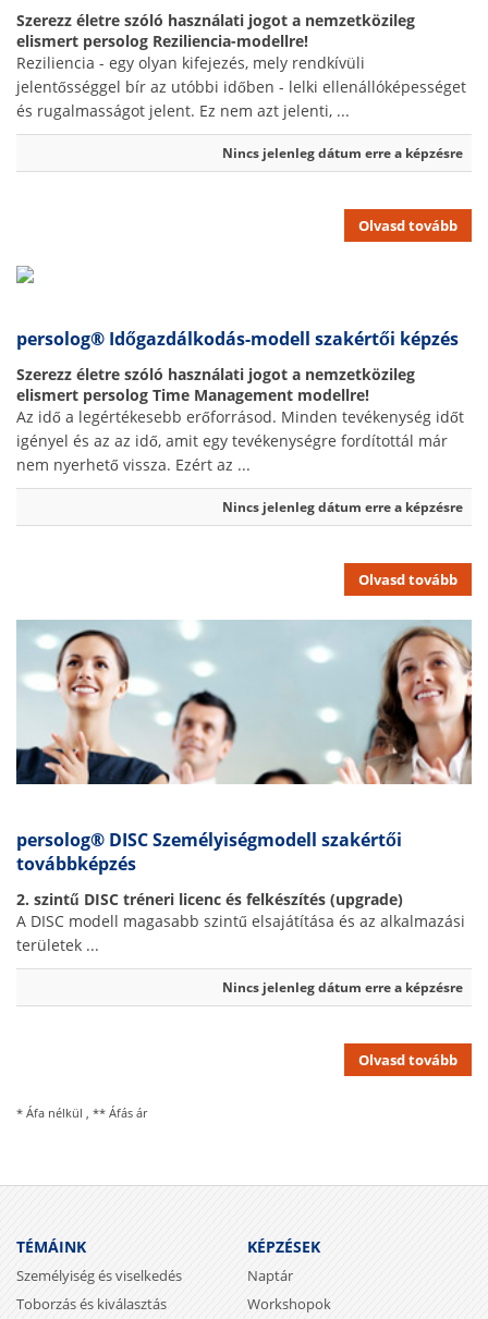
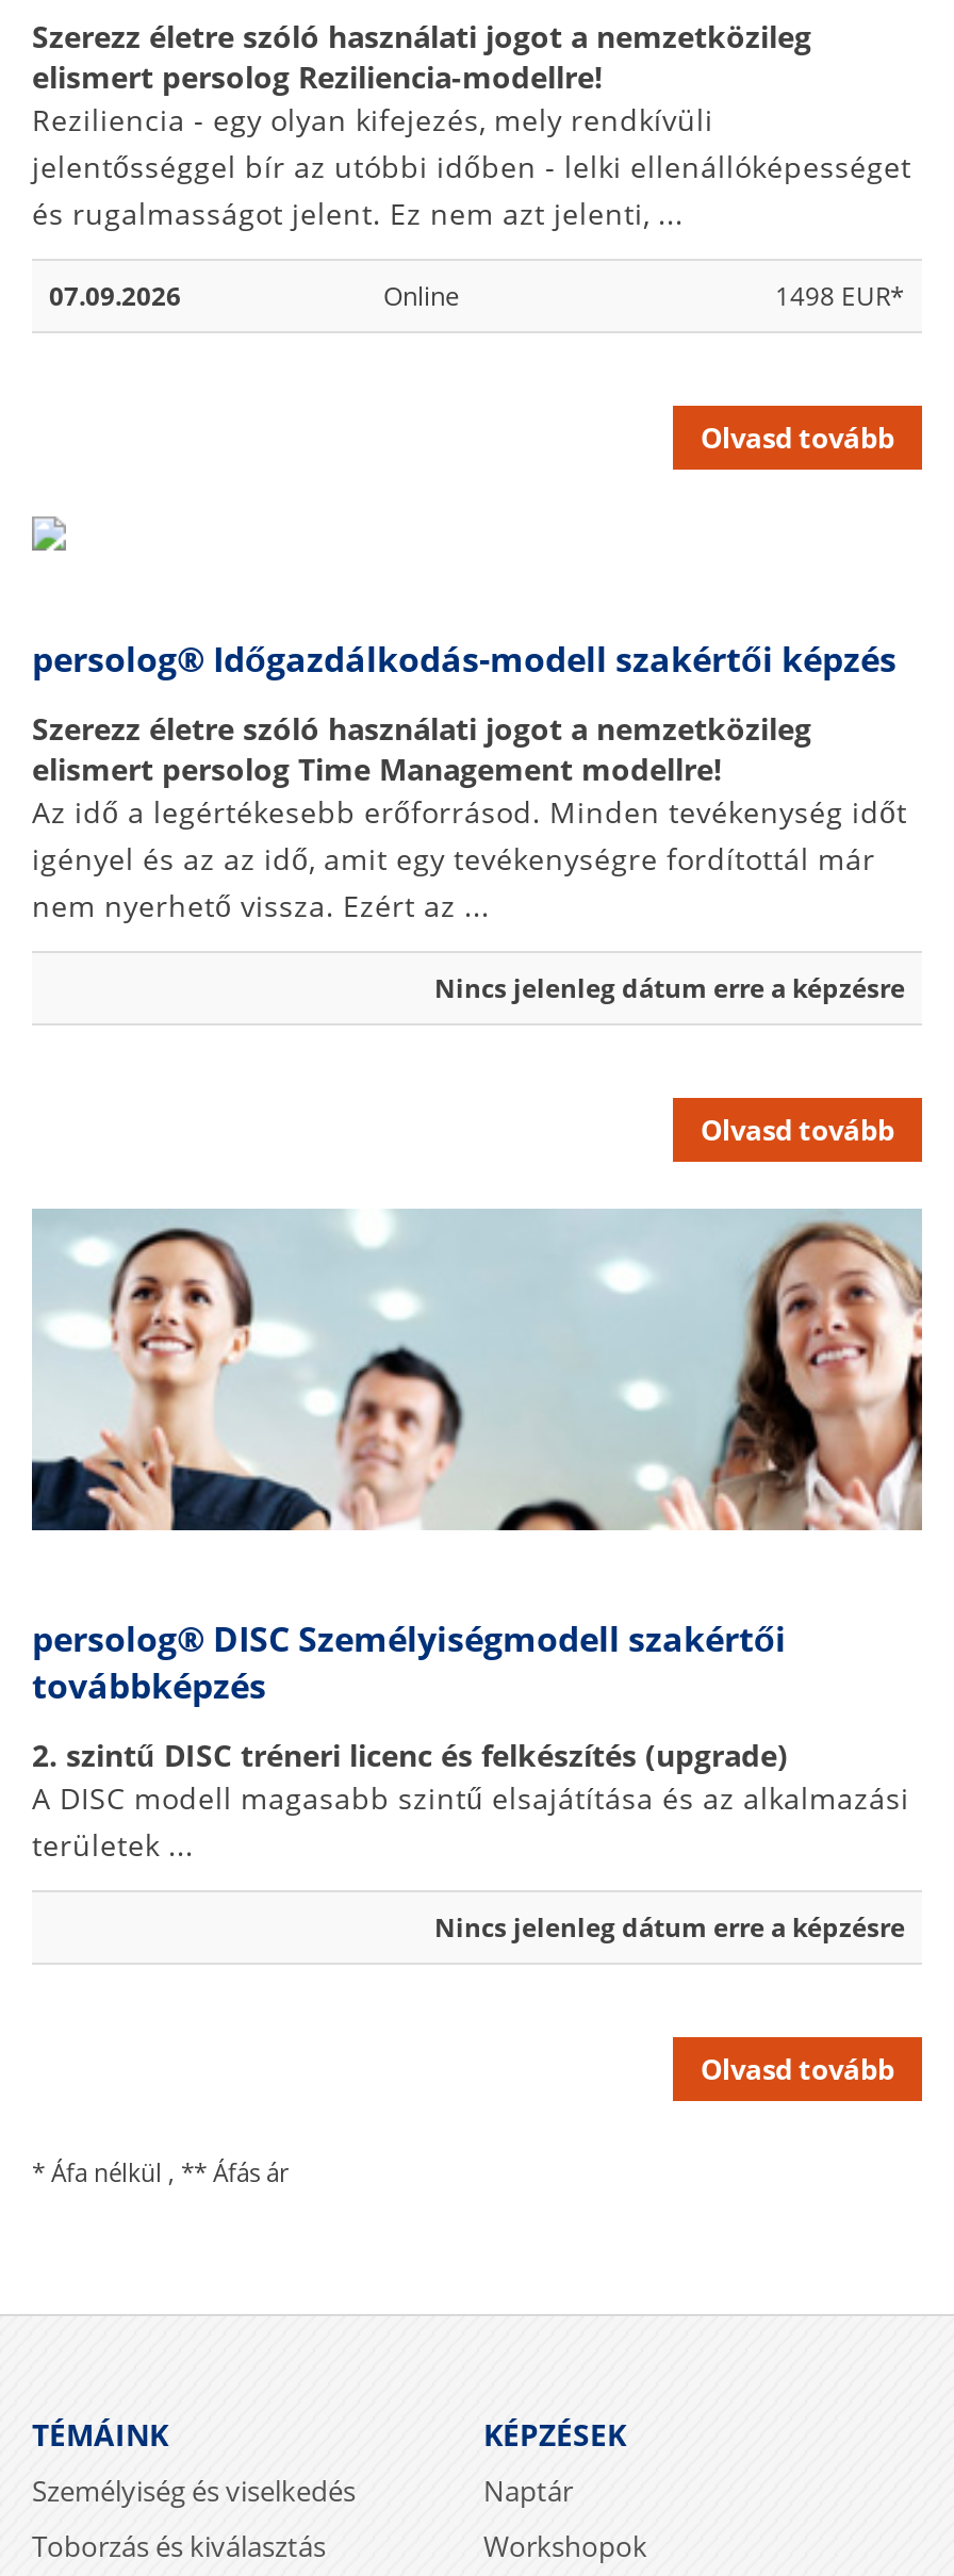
[222,144,463,162] Nincs jelenleg dátum erre a képzésre -> [49,278,905,314] 07.09.2026 | Online | 1498 EUR*

